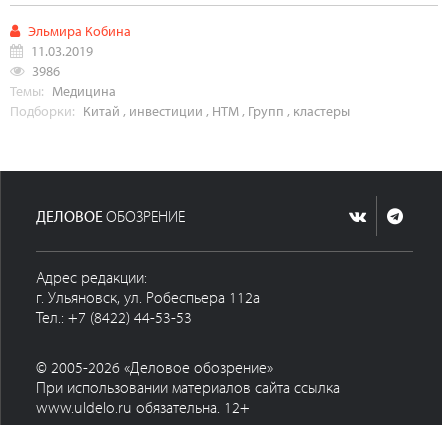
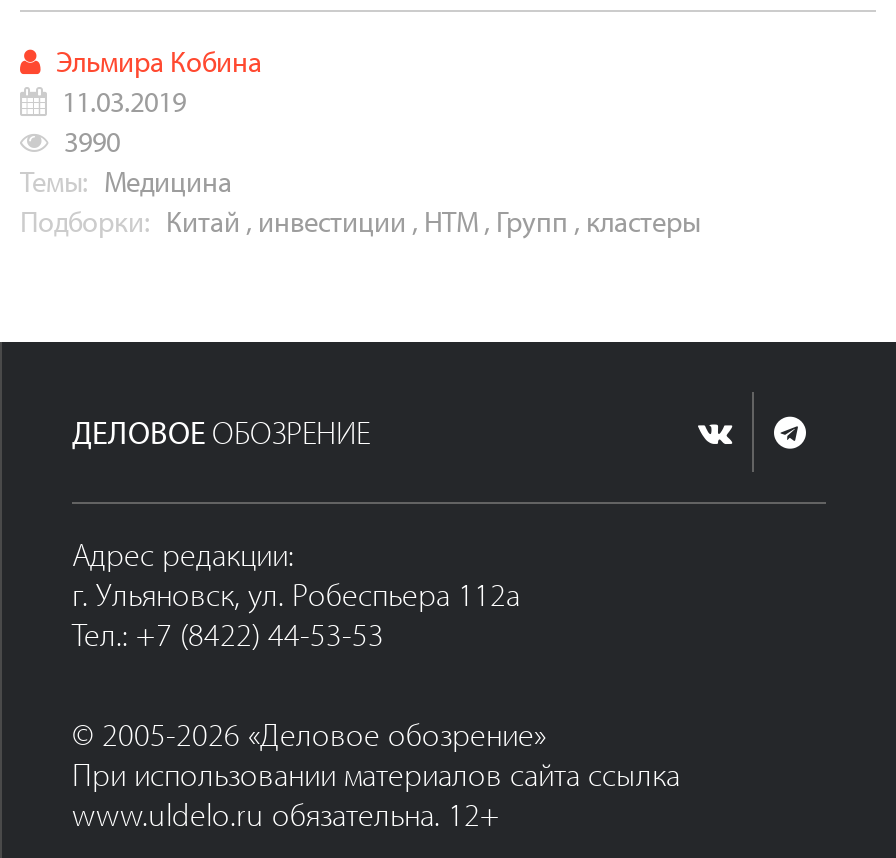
[29,61,60,80] 3986 -> [58,121,120,159] 3990

